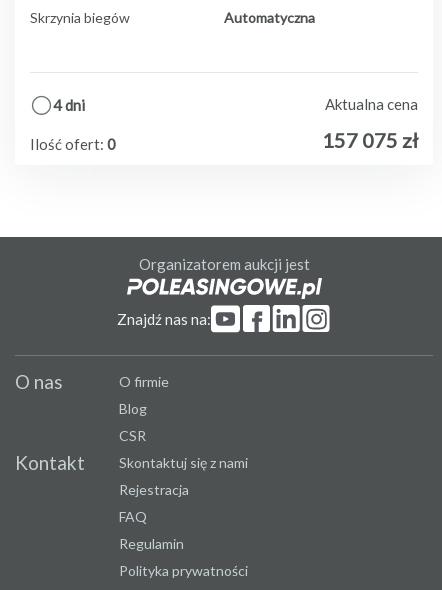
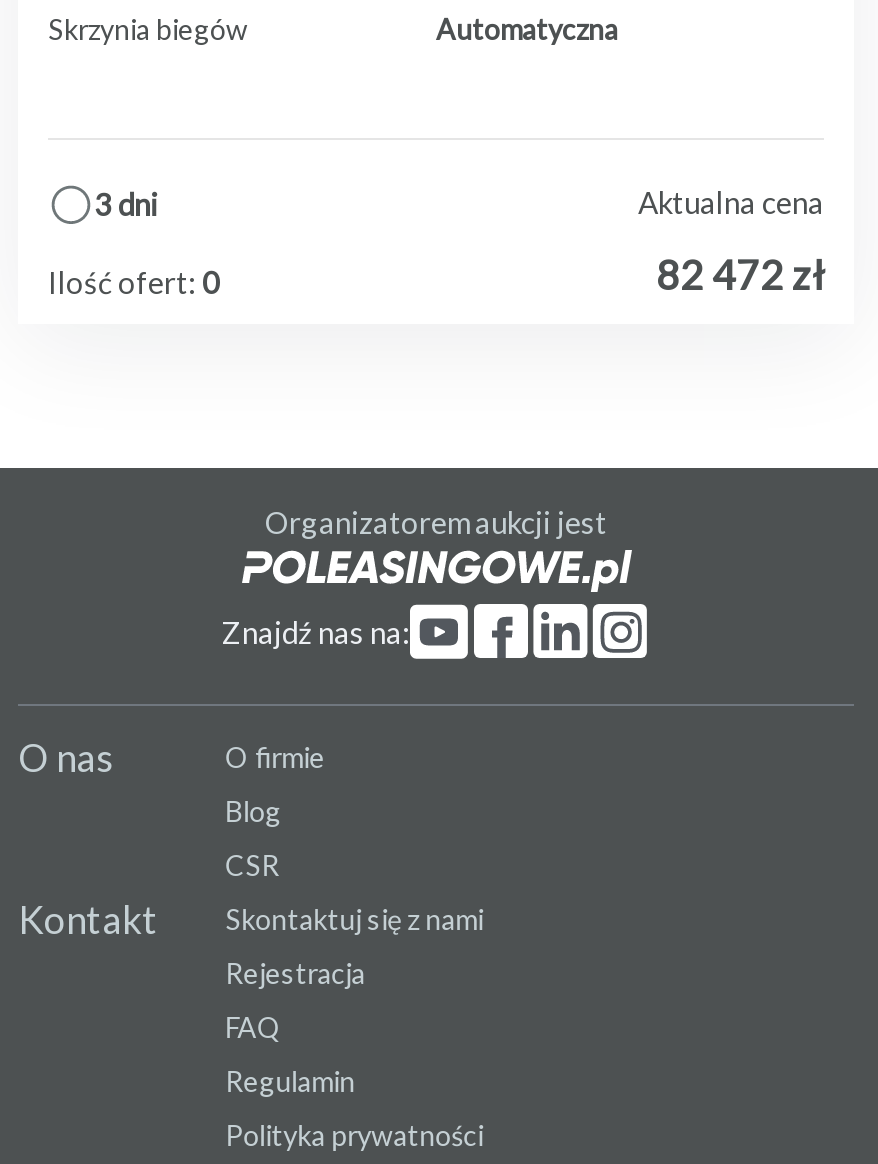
[53,96,85,114] 4 dni -> [94,186,158,222] 3 dni
[322,128,418,152] 157 075 zł -> [656,250,824,298] 82 472 zł

